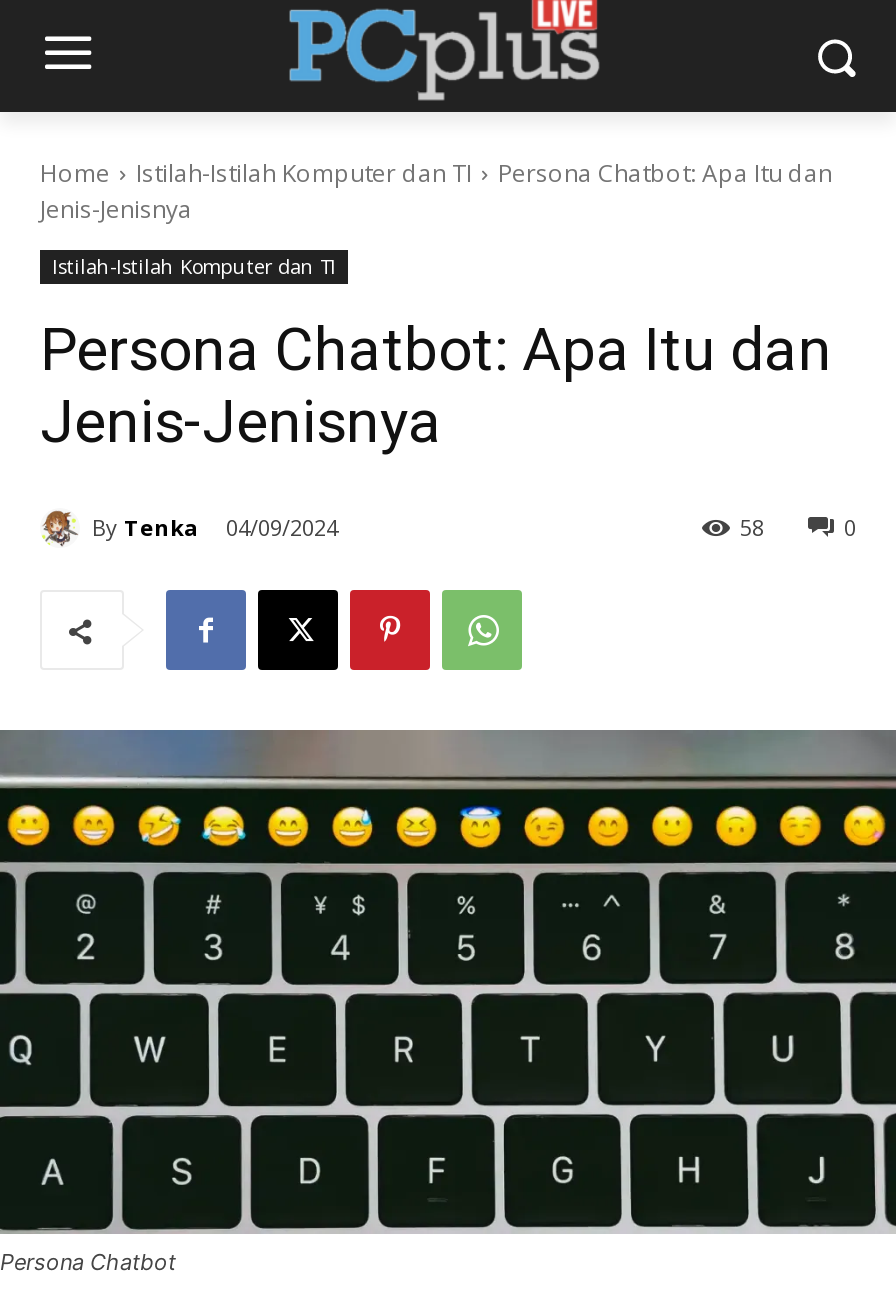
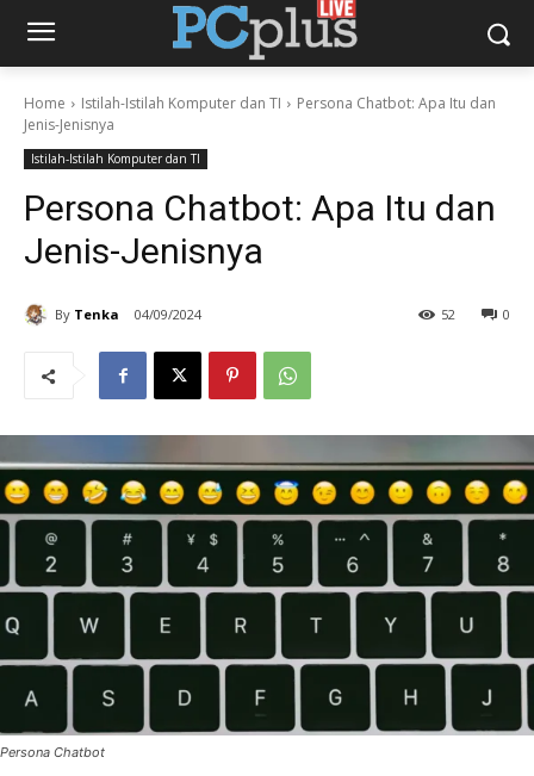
[740,512,764,542] 58 -> [441,305,455,323] 52

